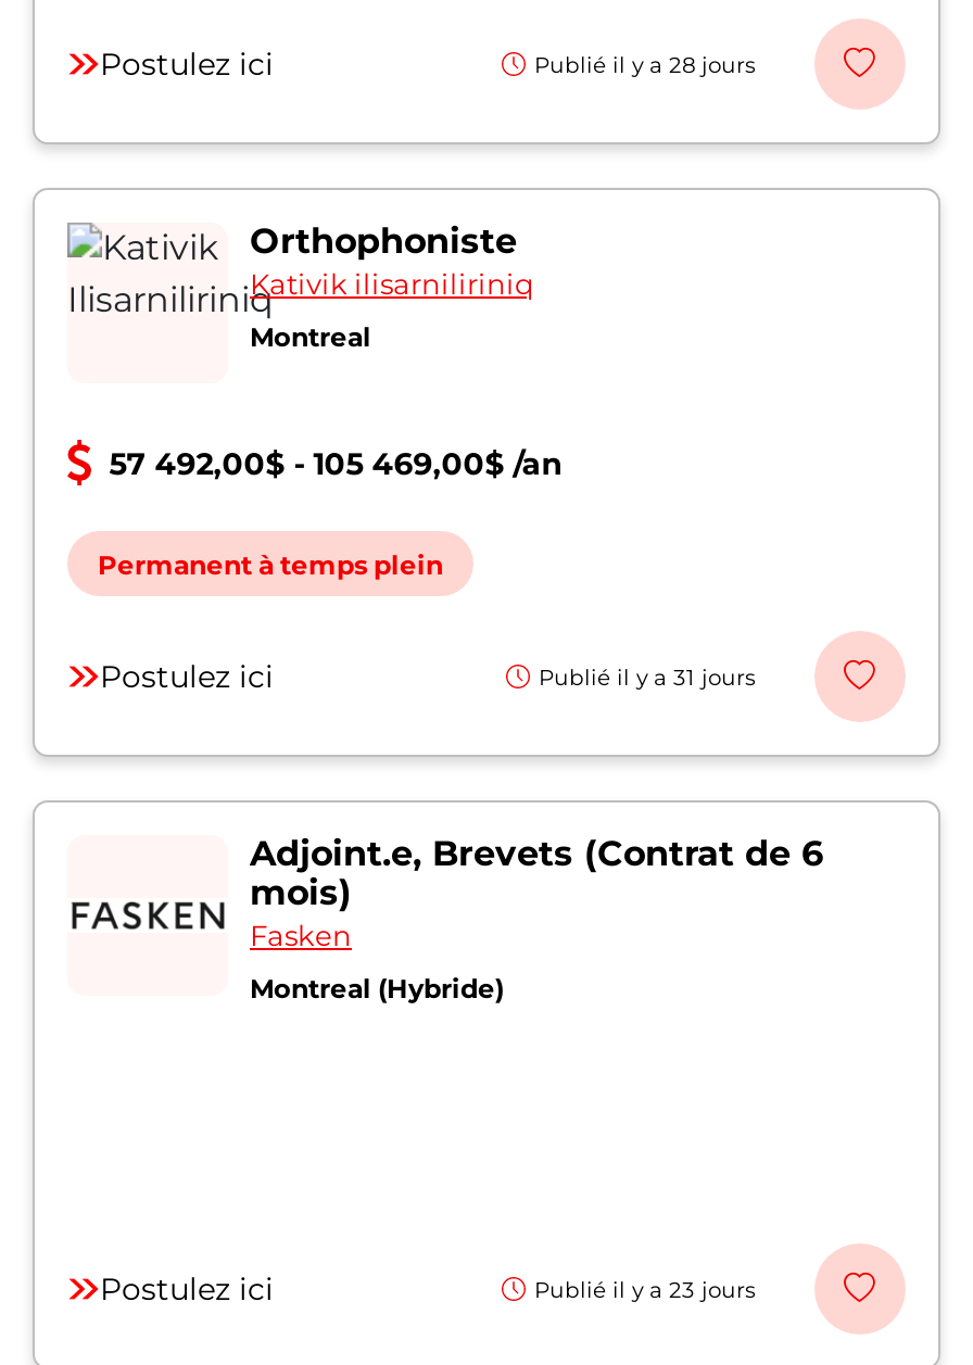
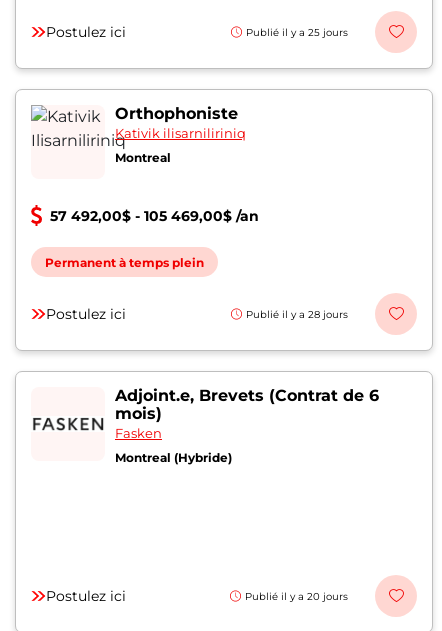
moved [534,50,756,78] -> [246,307,348,320]: Publié il y a 28 jours
none -> [246,25,348,38] Publié il y a 25 jours
[539,662,756,691] Publié il y a 31 jours -> none
[534,1275,756,1303] Publié il y a 23 jours -> [245,589,348,602] Publié il y a 20 jours

